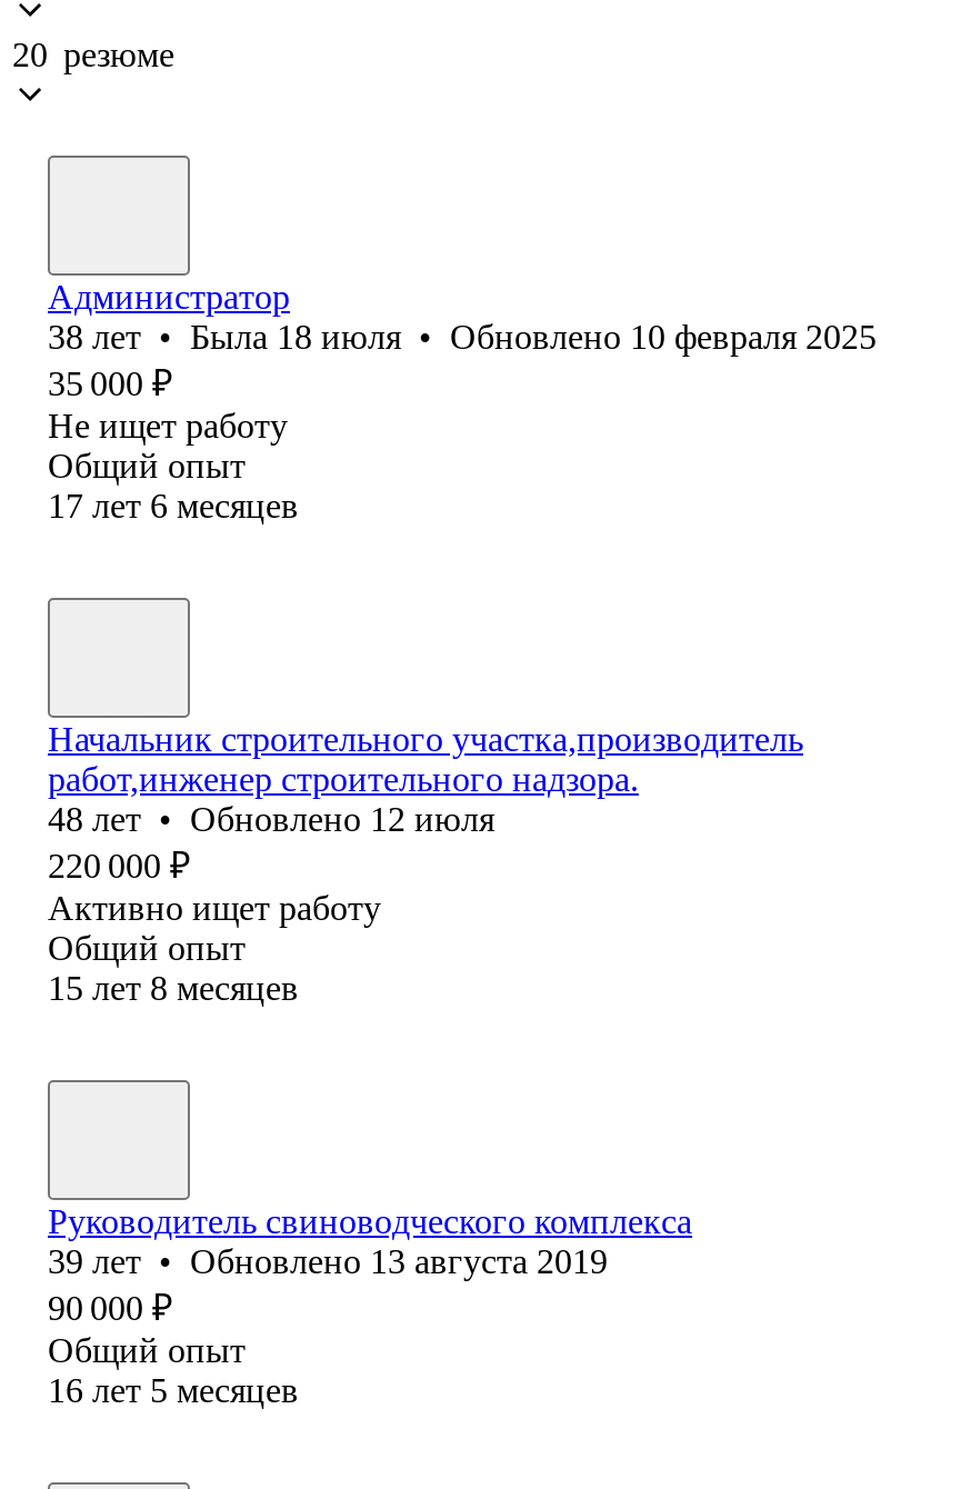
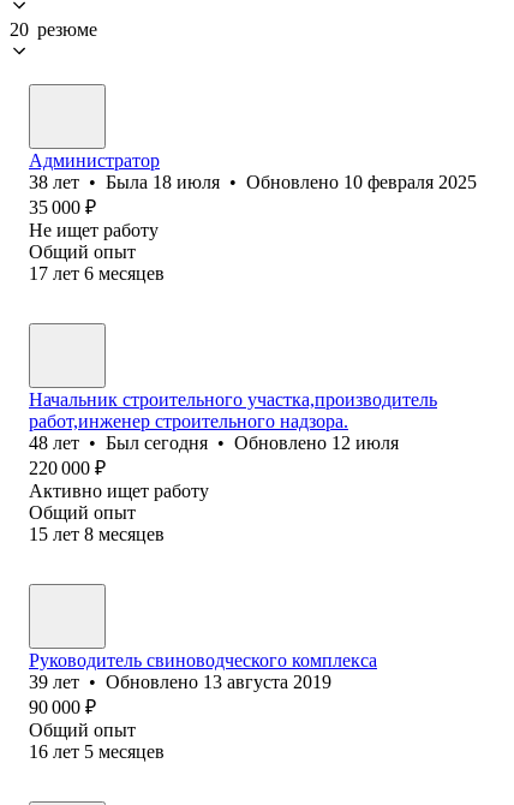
[48,800,494,838] 48 лет • Обновлено 12 июля -> [29,432,399,453] 48 лет • Был сегодня • Обновлено 12 июля

